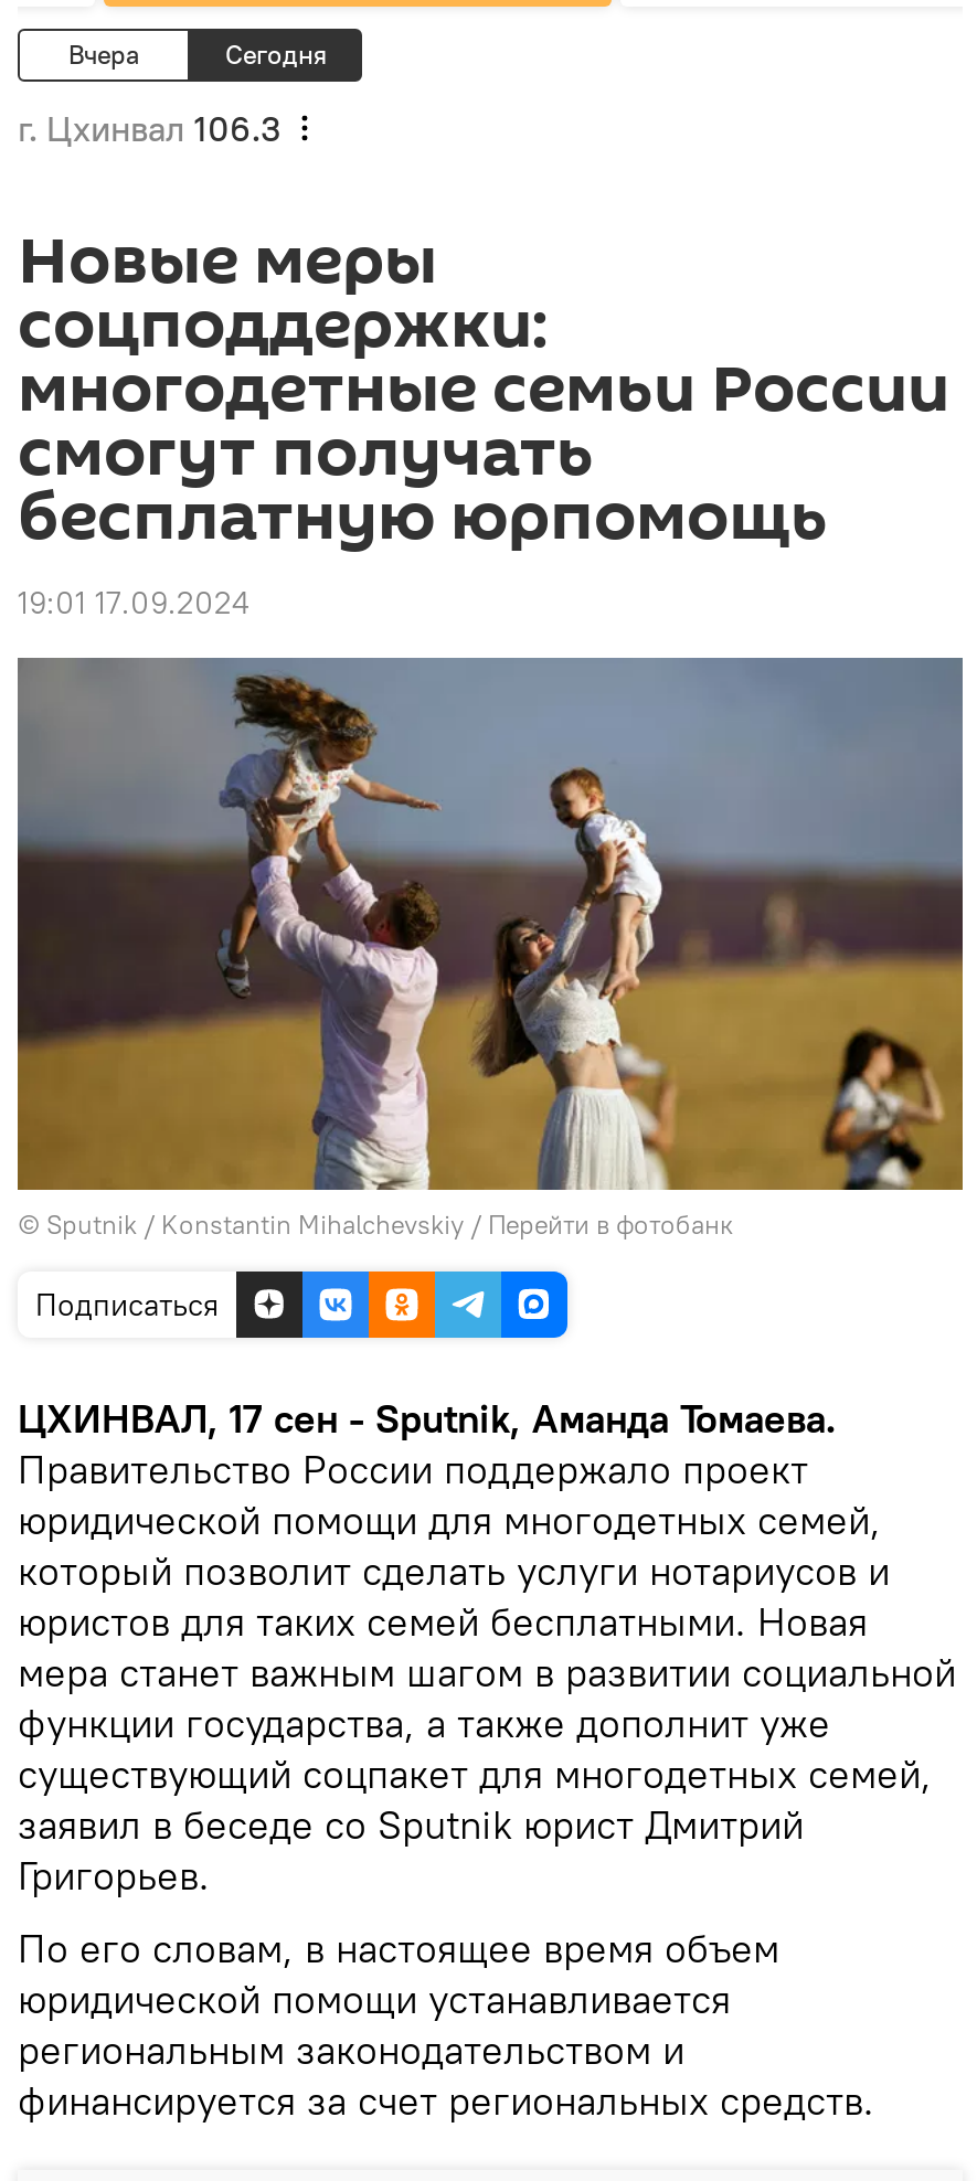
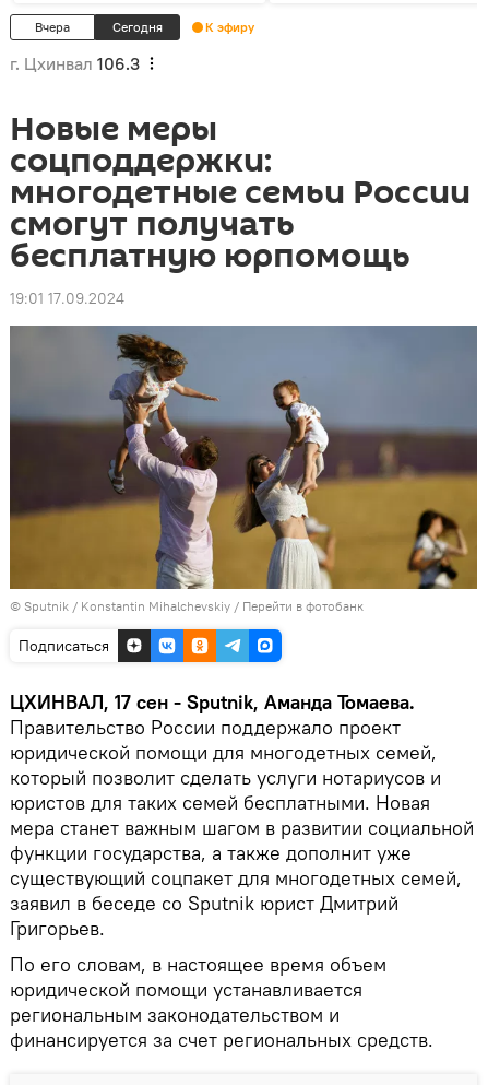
none -> [205,19,254,35] К эфиру

